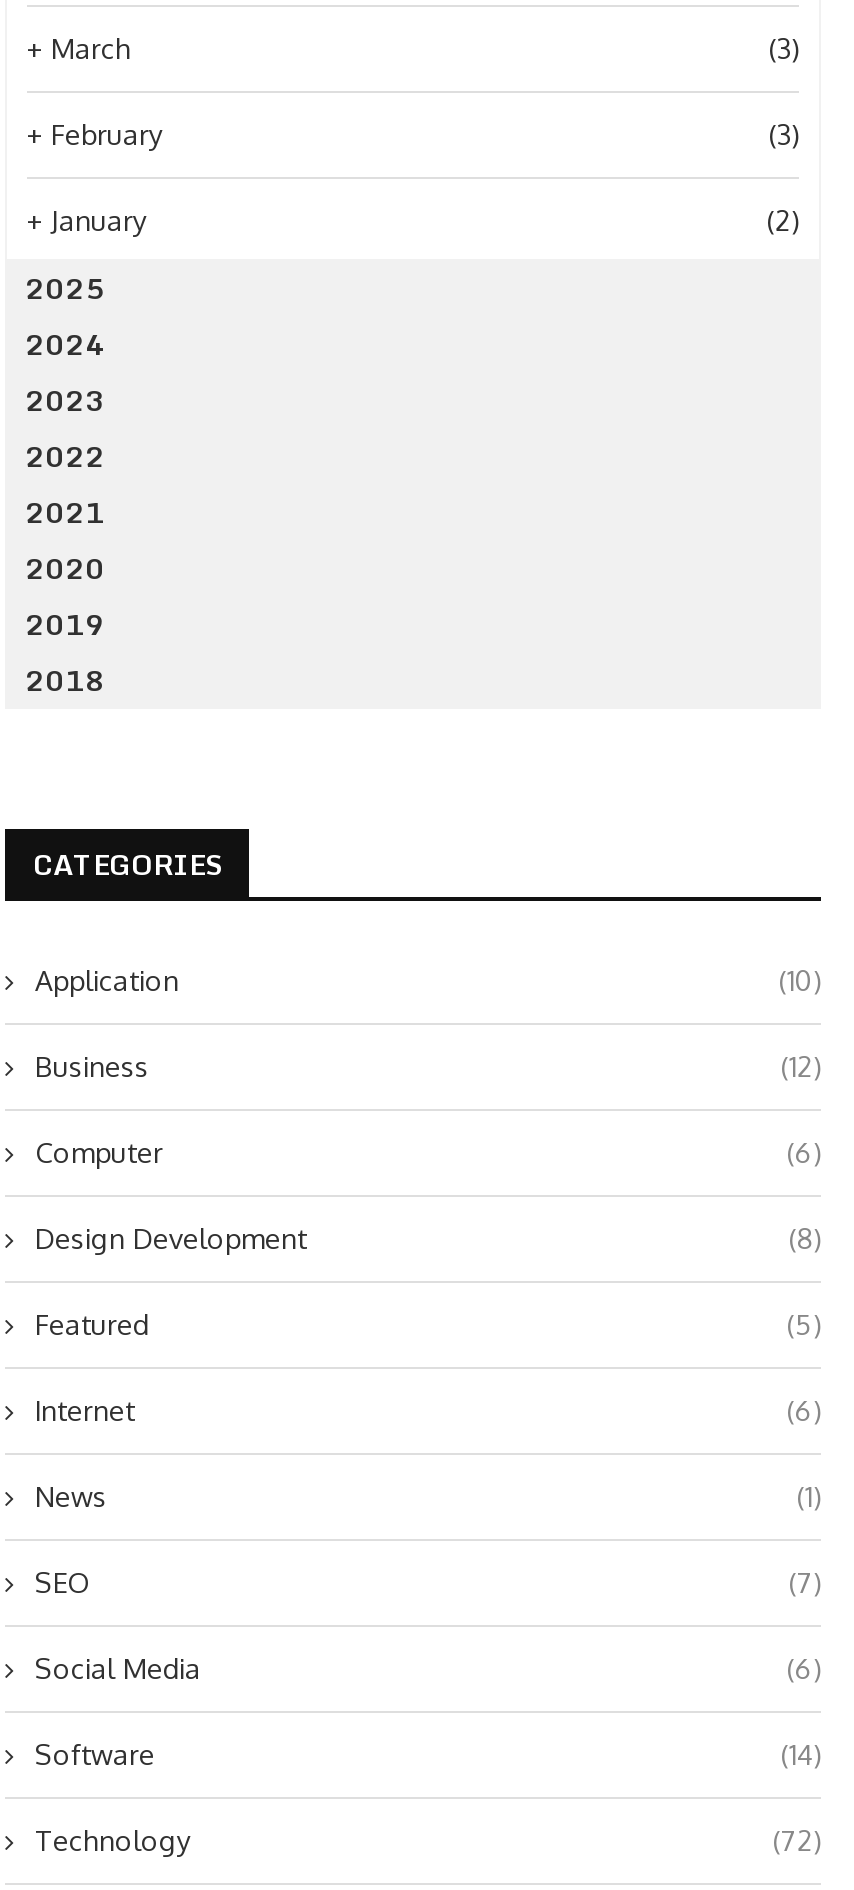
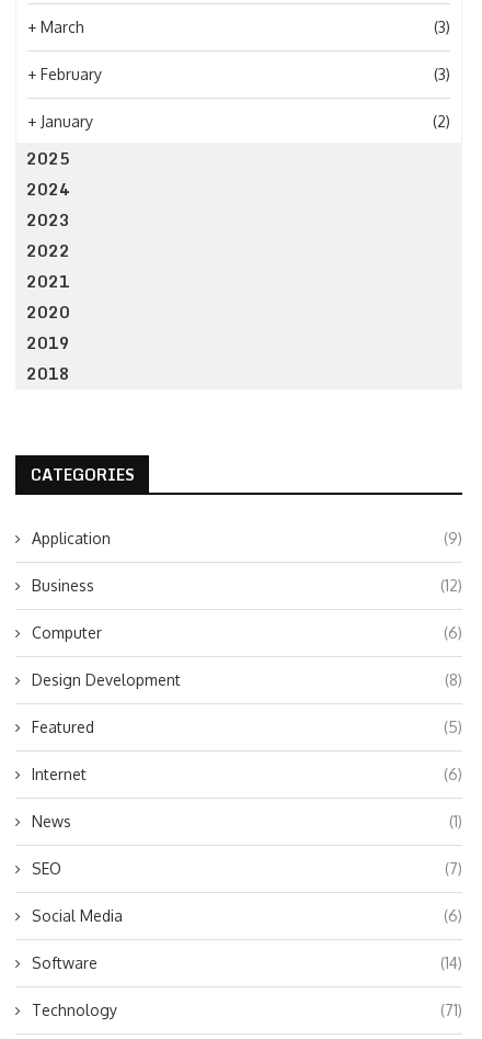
[779,963,821,997] (10) -> [444,529,462,547] (9)
[773,1823,821,1857] (72) -> [440,1001,462,1019] (71)

